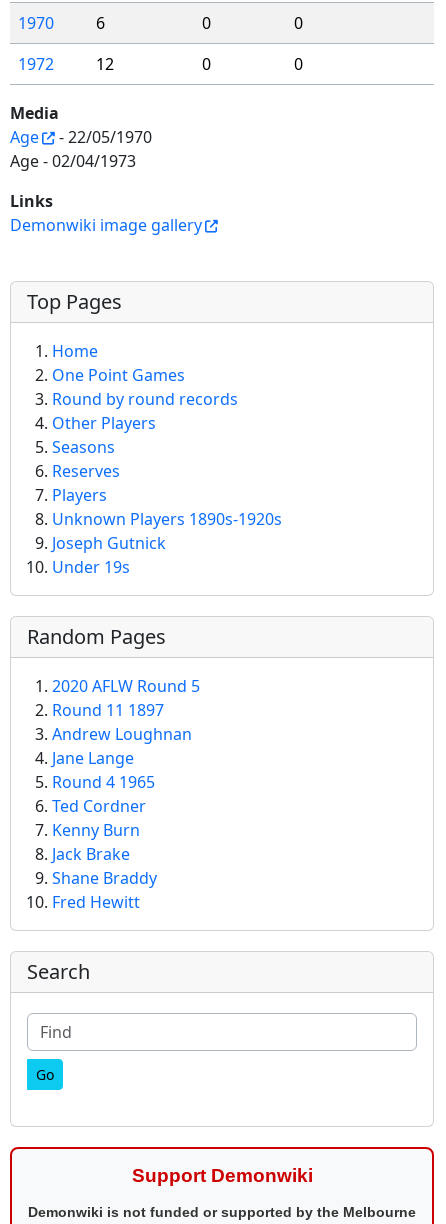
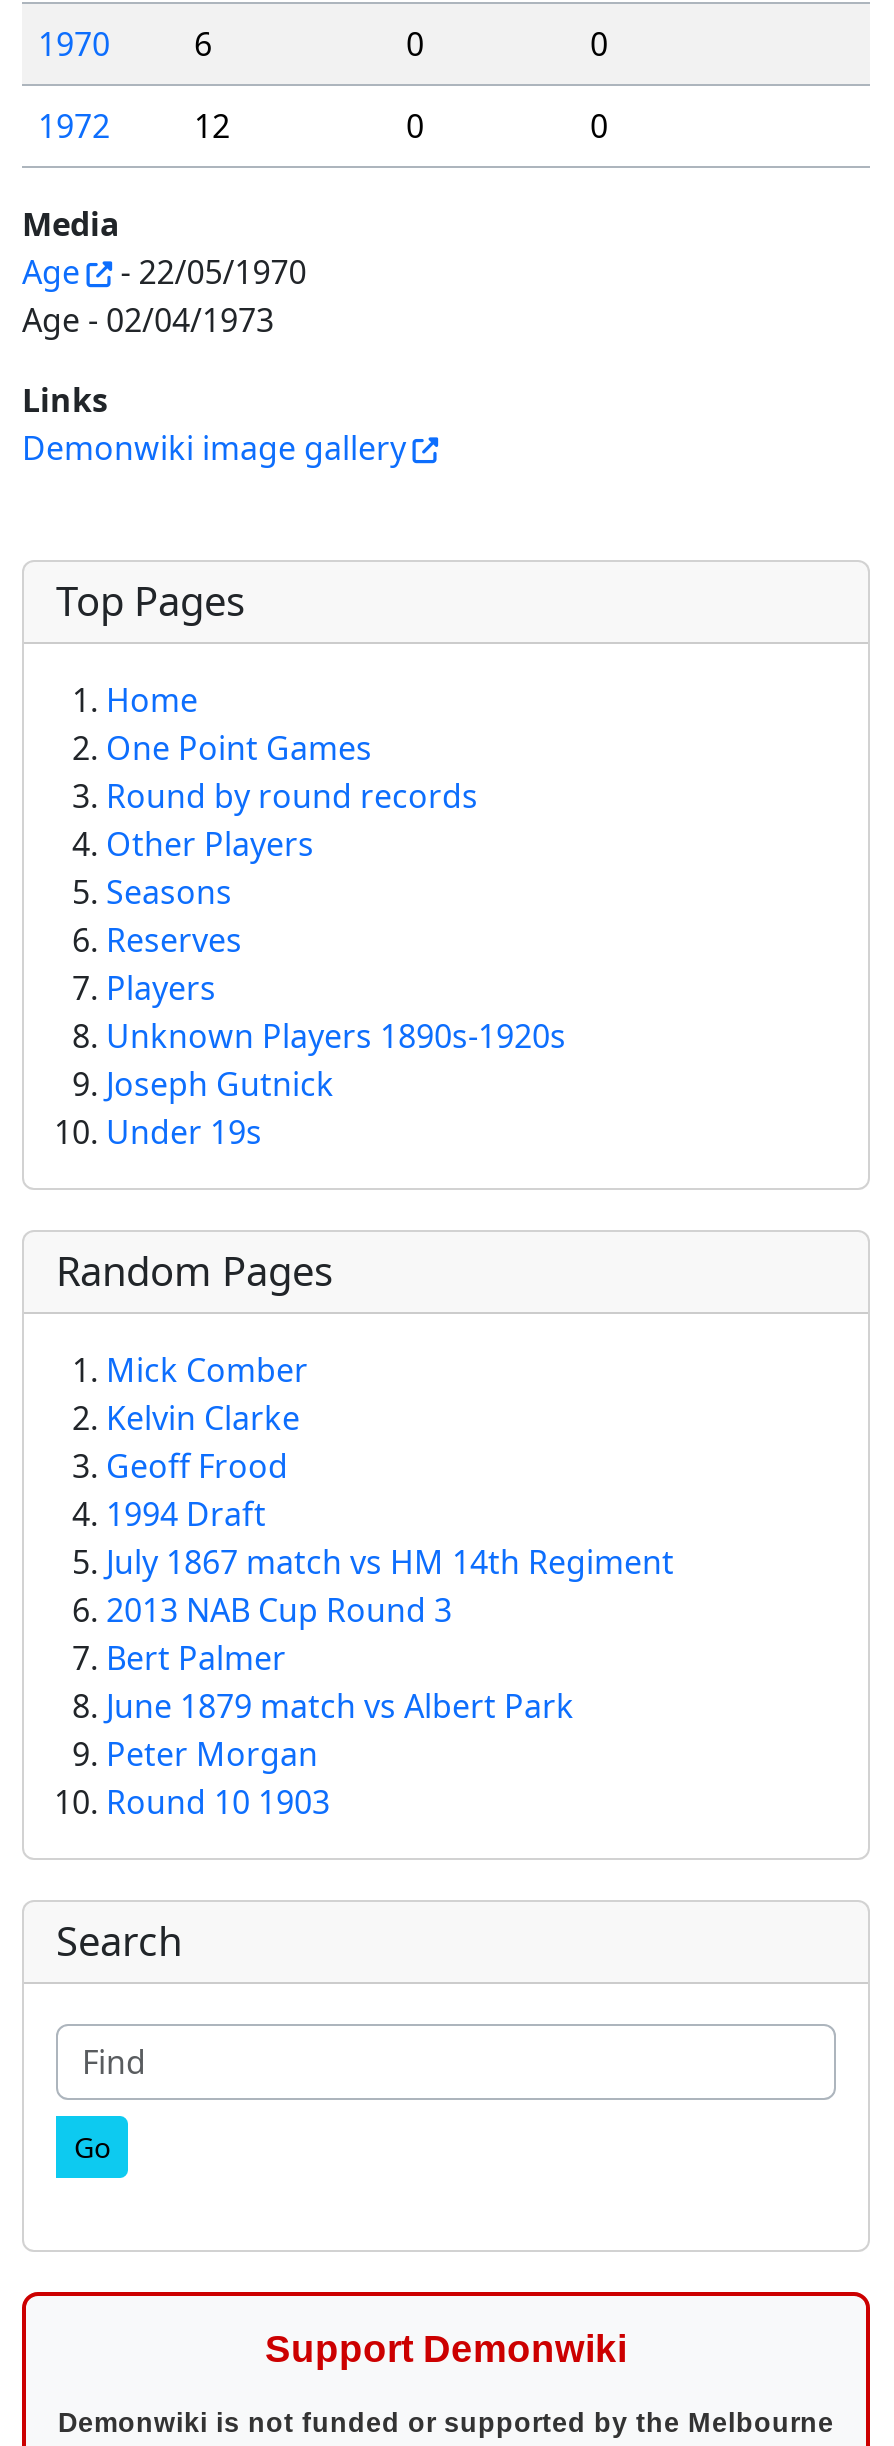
[52,675,200,913] 2020 AFLW Round 5 | Round 11 1897 | Andrew Loughnan | Jane Lange | Round 4 1965 | Ted Cordner | Kenny Burn | Jack Brake | Shane Braddy | Fred Hewitt -> [106,1349,674,1825] Mick Comber | Kelvin Clarke | Geoff Frood | 1994 Draft | July 1867 match vs HM 14th Regiment | 2013 NAB Cup Round 3 | Bert Palmer | June 1879 match vs Albert Park | Peter Morgan | Round 10 1903

